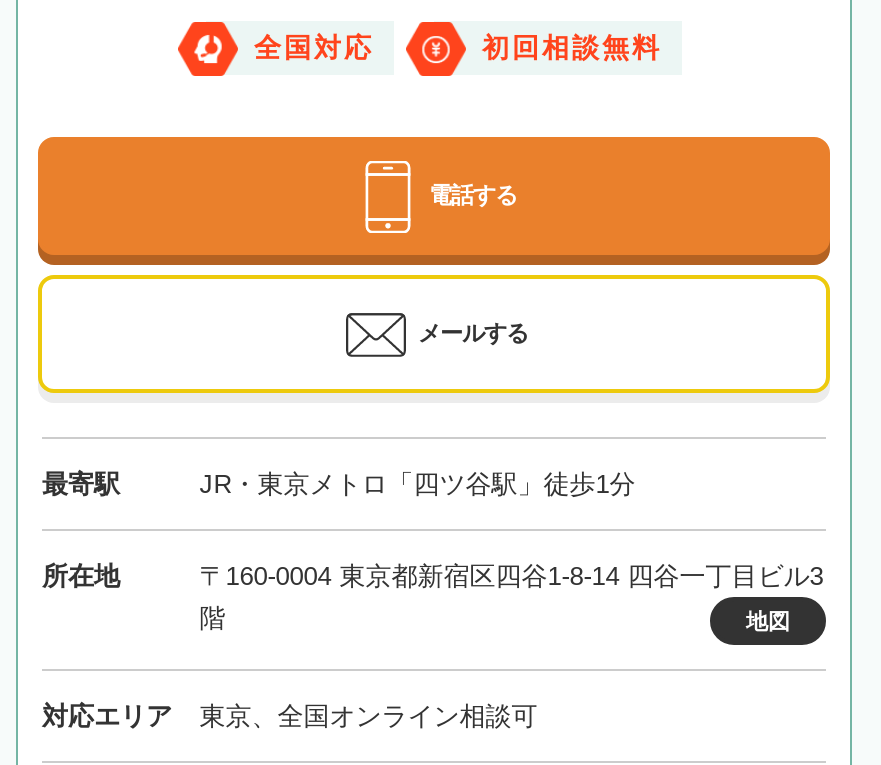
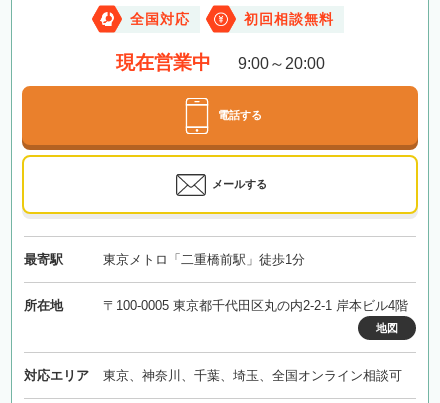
none -> [115,52,324,73] 現在営業中 | 9:00～20:00
[199,469,635,499] JR・東京メトロ「四ツ谷駅」徒歩1分 -> [103,252,305,267] 東京メトロ「二重橋前駅」徒歩1分
[199,561,823,633] 〒160-0004 東京都新宿区四谷1-8-14 四谷一丁目ビル3 | 階 -> [103,298,408,313] 〒100-0005 東京都千代田区丸の内2-2-1 岸本ビル4階
[199,701,537,731] 東京、全国オンライン相談可 -> [103,368,402,383] 東京、神奈川、千葉、埼玉、全国オンライン相談可

